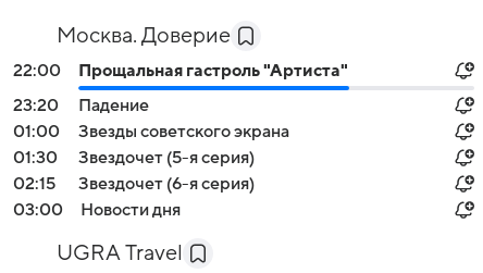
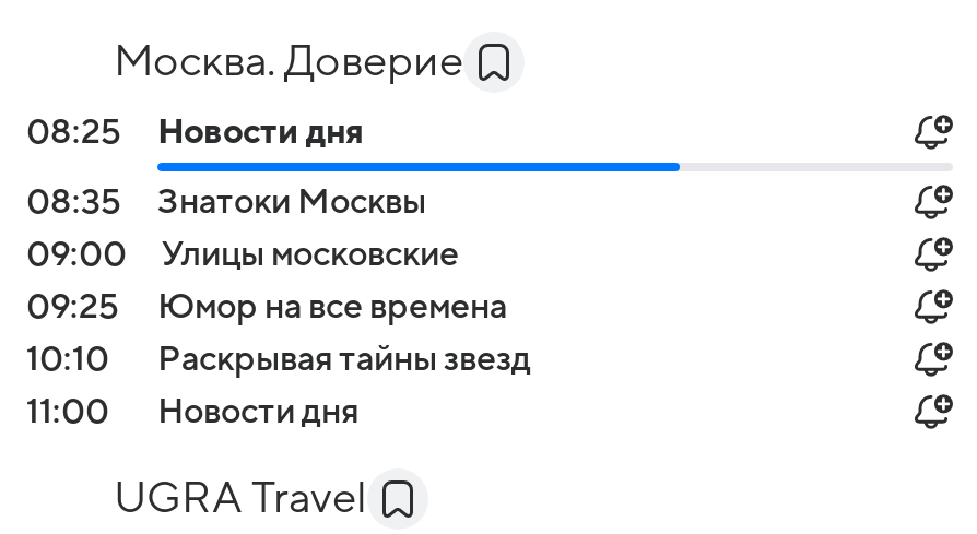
[13,61,348,80] 22:00 | Прощальная гастроль "Артиста" -> [26,112,363,152] 08:25 | Новости дня
[13,96,289,220] 23:20 | Падение | 01:00 | Звезды советского экрана | 01:30 | Звездочет (5-я серия) | 02:15 | Звездочет (6-я серия) | 03:00 -> [26,182,531,431] 08:35 | Знатоки Москвы | 09:00 | Улицы московские | 09:25 | Юмор на все времена | 10:10 | Раскрывая тайны звезд | 11:00

